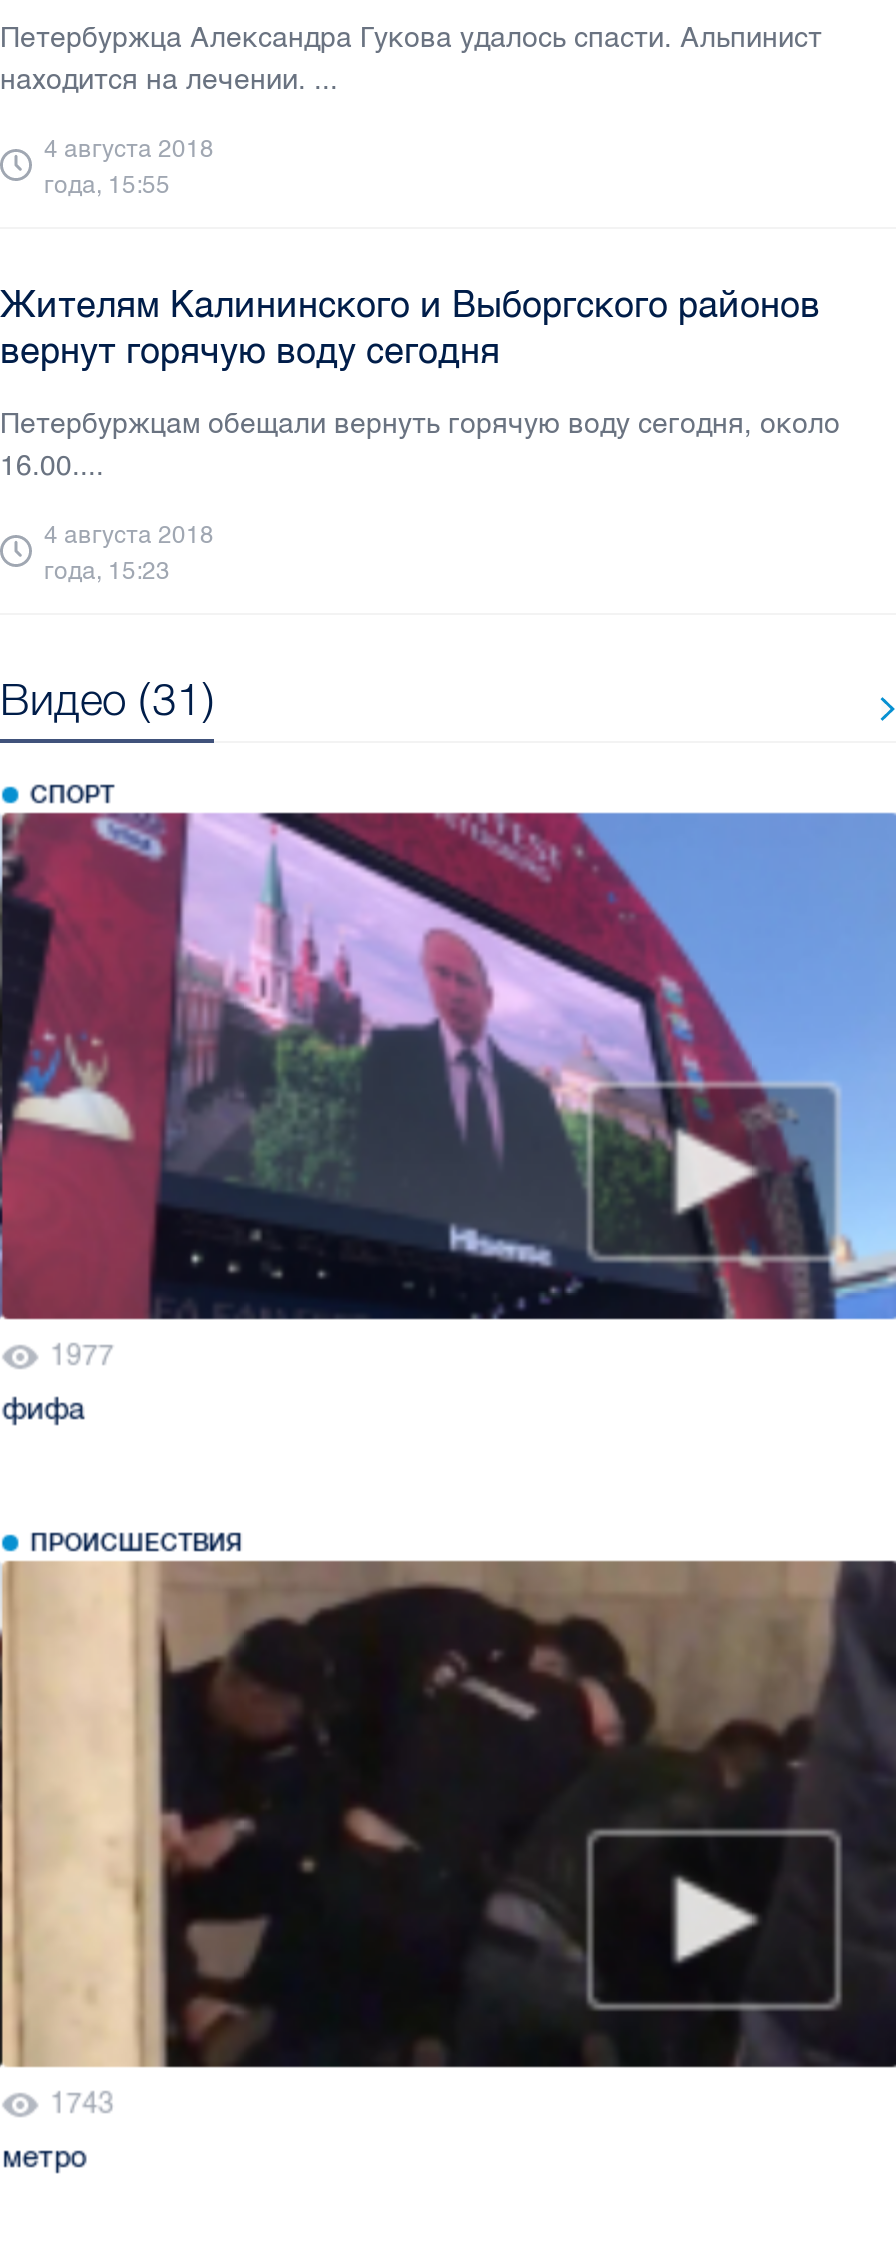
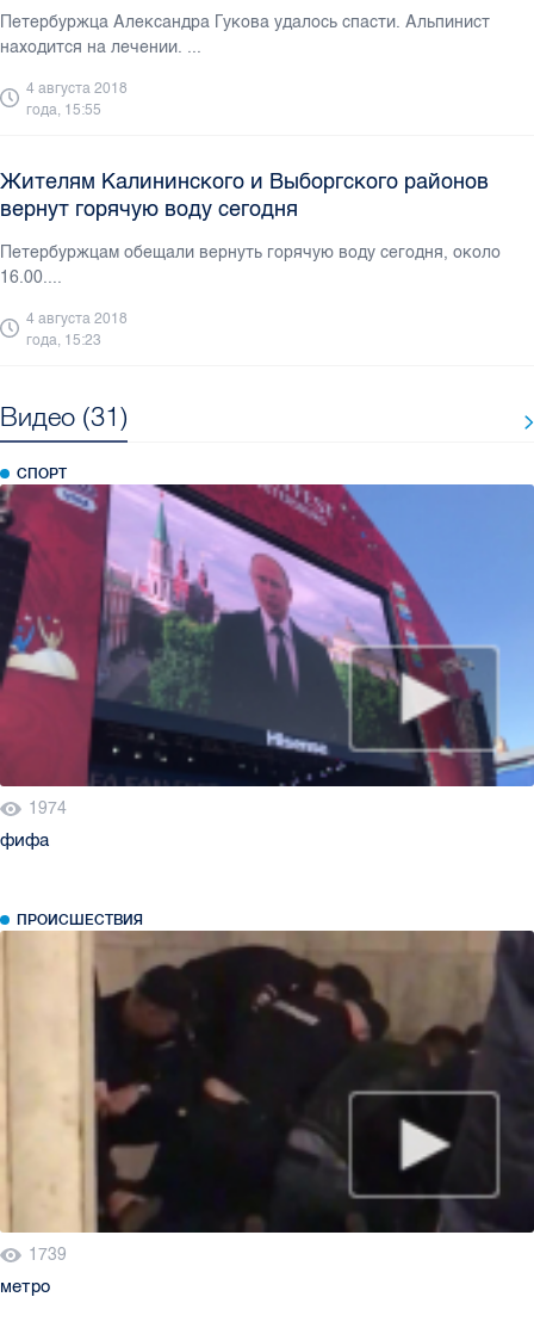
[48,1339,112,1373] 1977 -> [29,798,67,819] 1974
[48,2087,112,2121] 1743 -> [29,1245,67,1265] 1739

